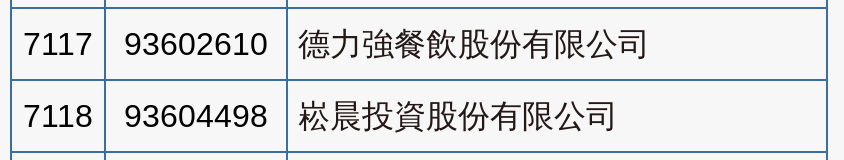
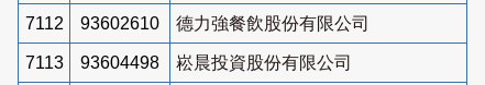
[23,27,650,61] 7117 93602610 德力強餐飲股份有限公司 -> [25,14,370,33] 7112 93602610 德力強餐飲股份有限公司
[23,99,618,133] 7118 93604498 崧晨投資股份有限公司 -> [25,53,352,72] 7113 93604498 崧晨投資股份有限公司

